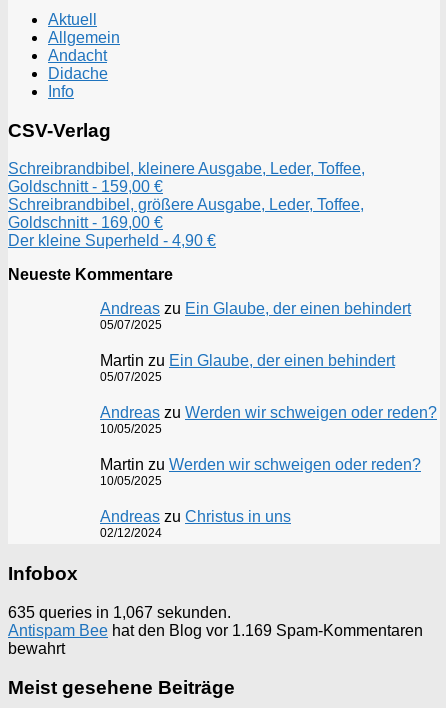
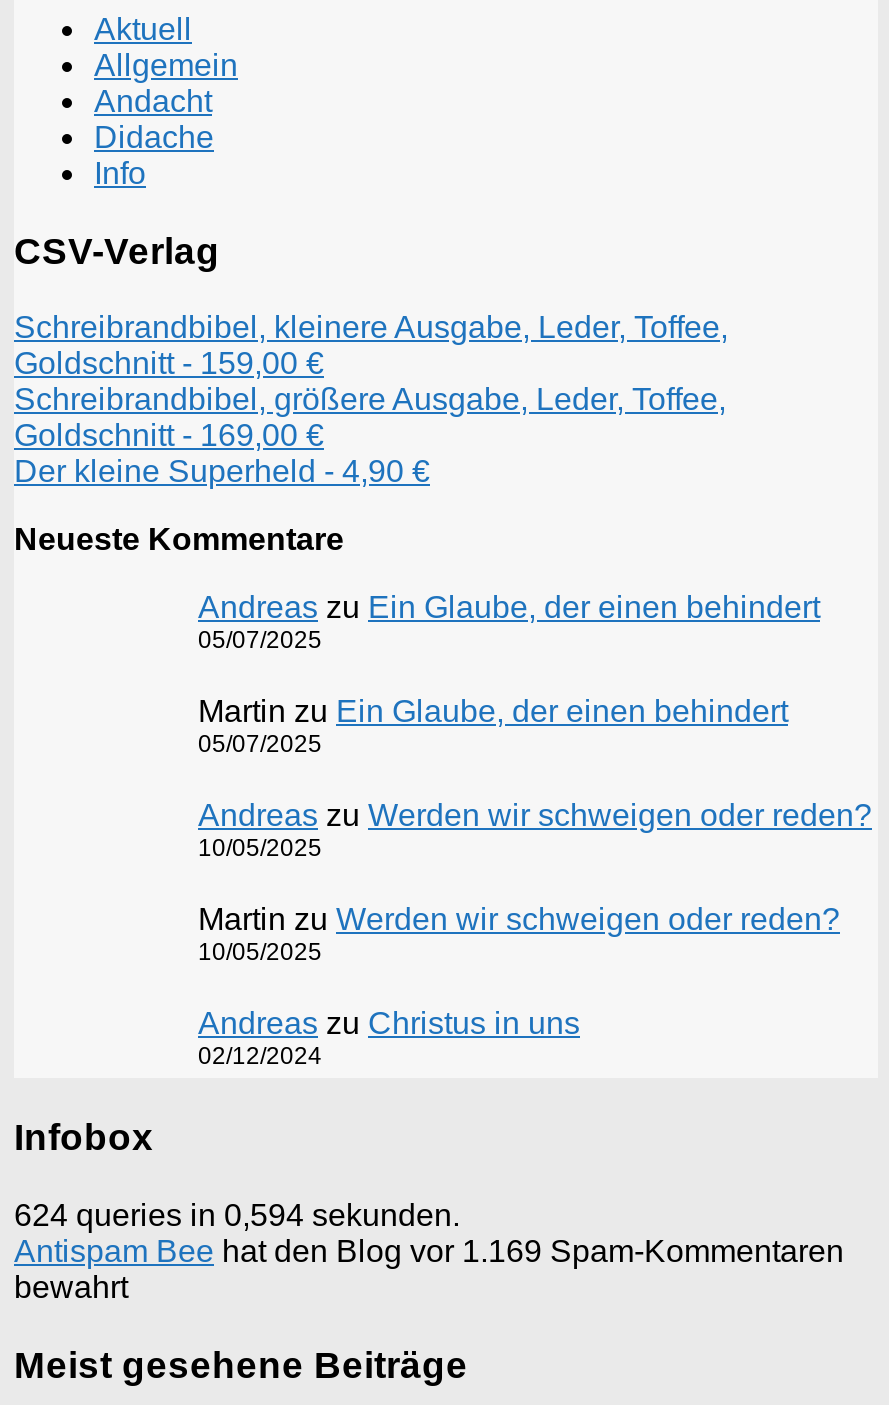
[8,604,231,621] 635 queries in 1,067 sekunden. -> [14,1198,460,1232] 624 queries in 0,594 sekunden.

